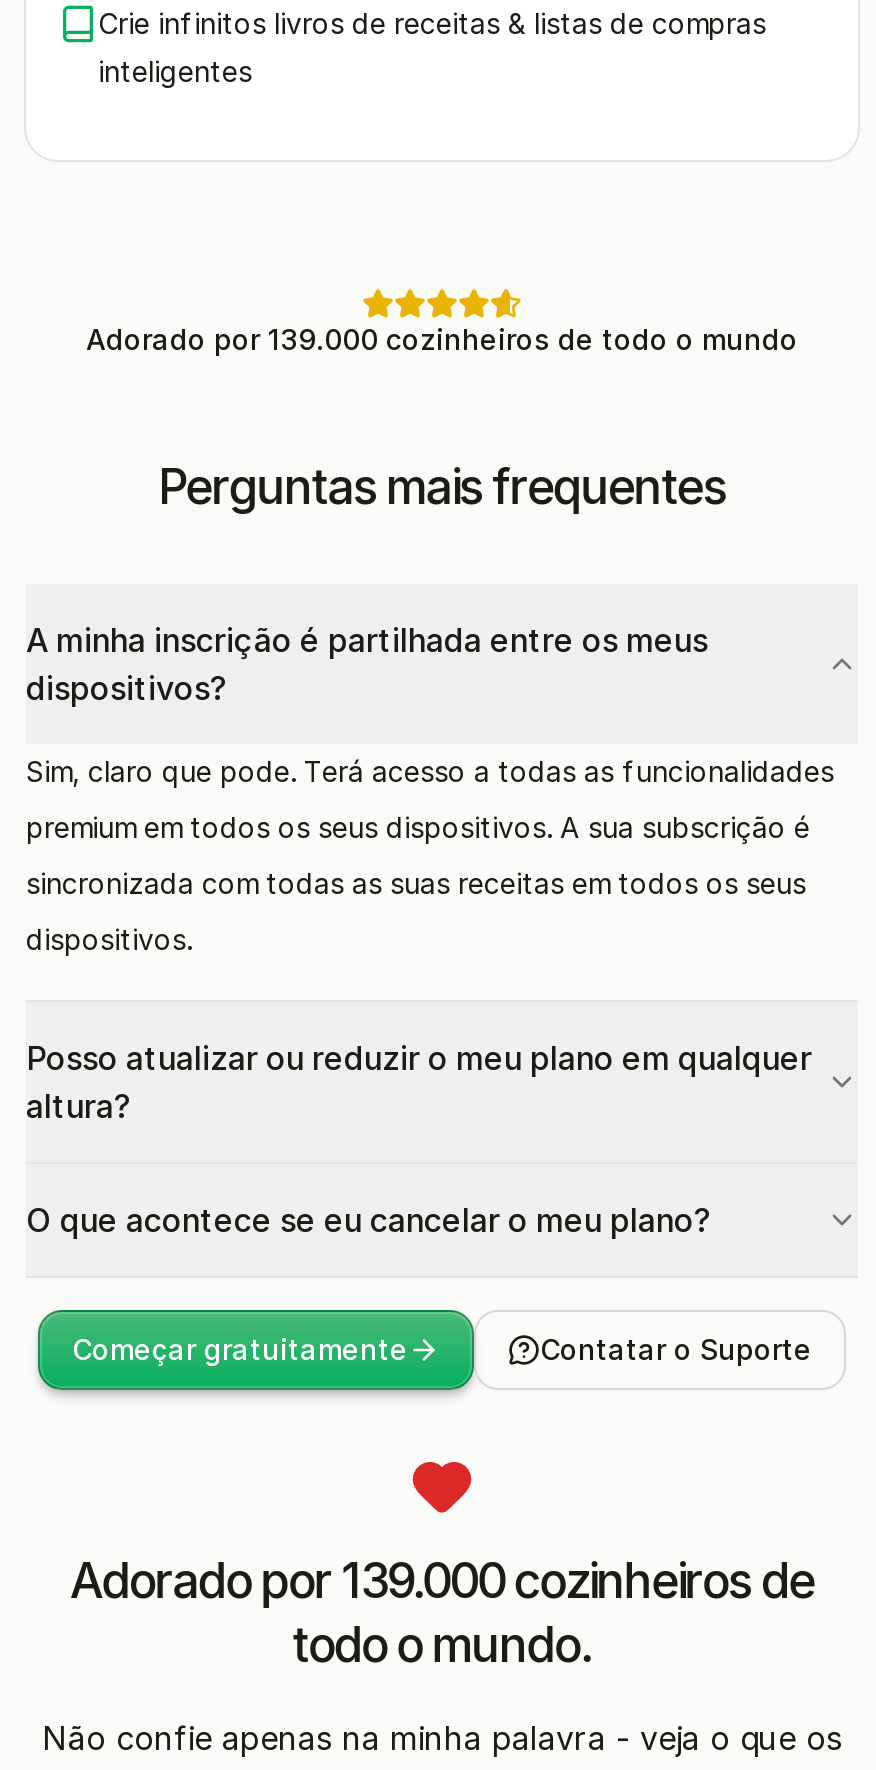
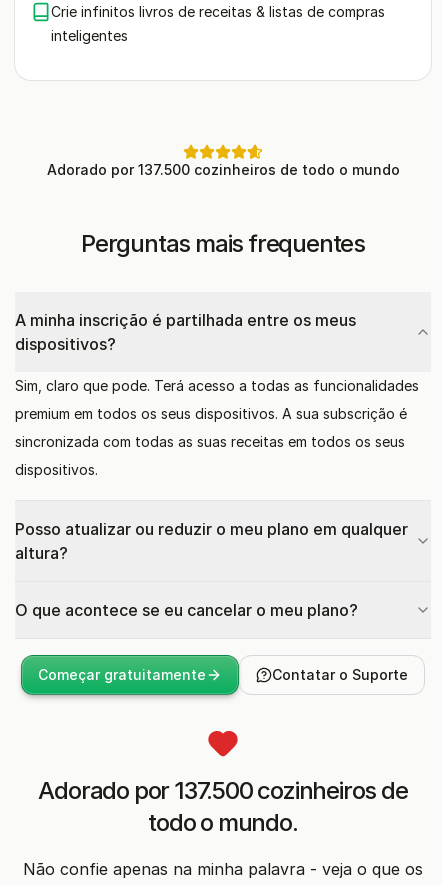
[86,323,798,357] Adorado por 139.000 cozinheiros de todo o mundo -> [46,161,399,178] Adorado por 137.500 cozinheiros de todo o mundo
[70,1553,814,1611] Adorado por 139.000 cozinheiros de -> [38,776,408,805] Adorado por 137.500 cozinheiros de

